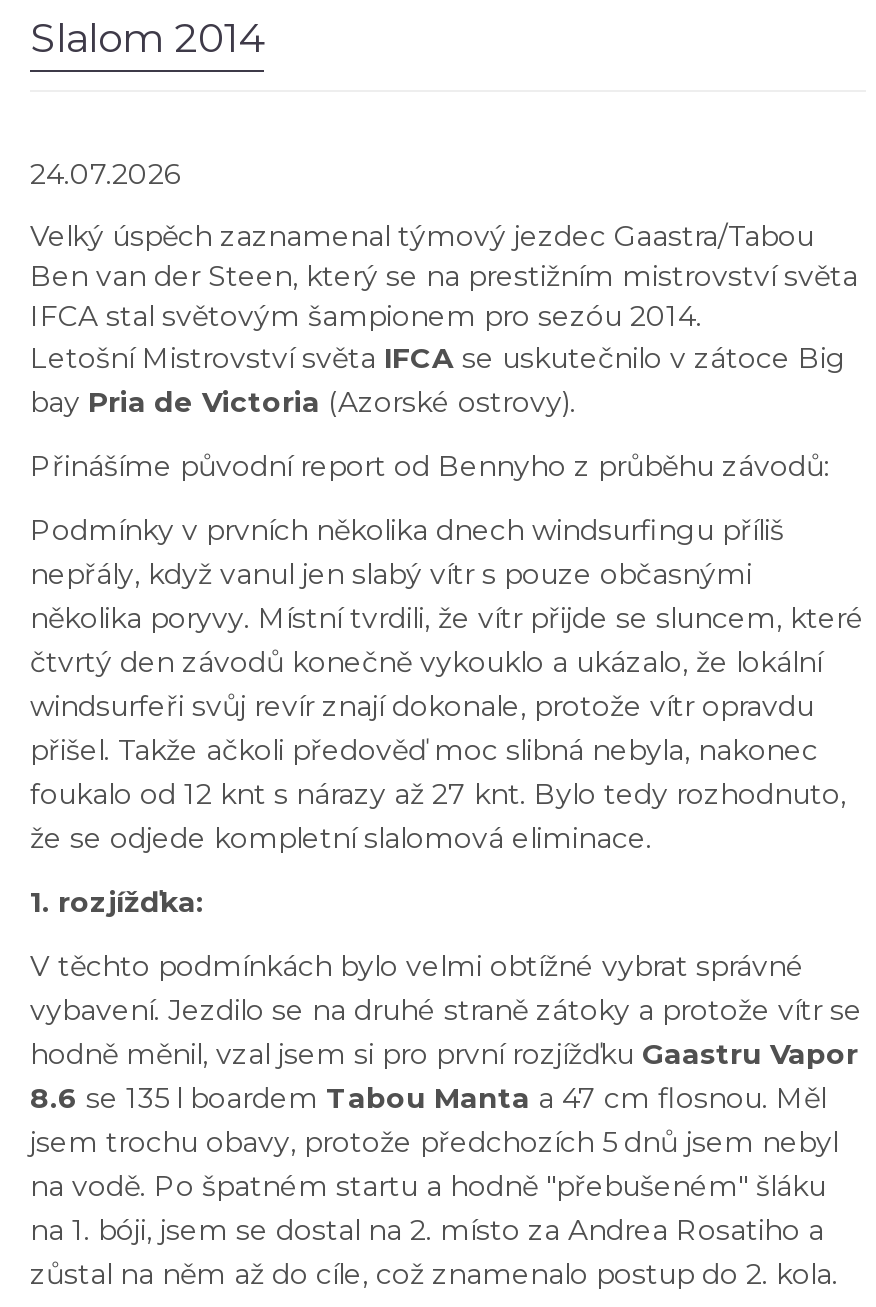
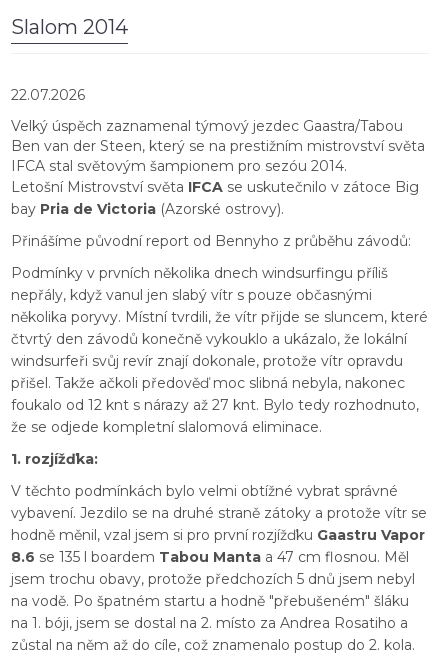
[30,156,180,192] 24.07.2026 -> [11,86,85,104] 22.07.2026

